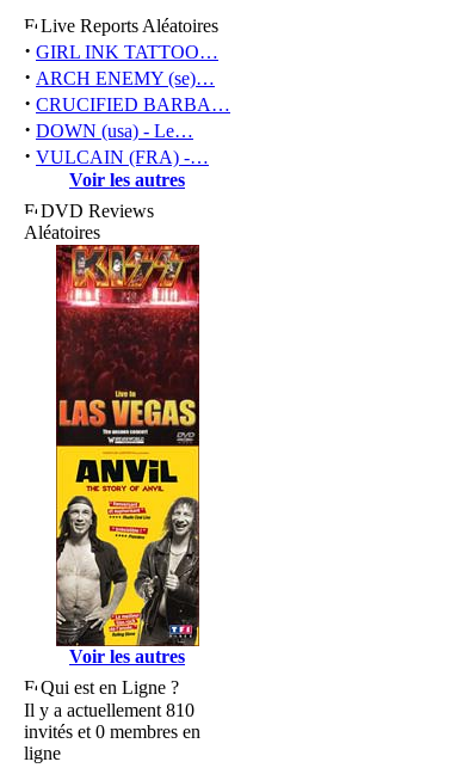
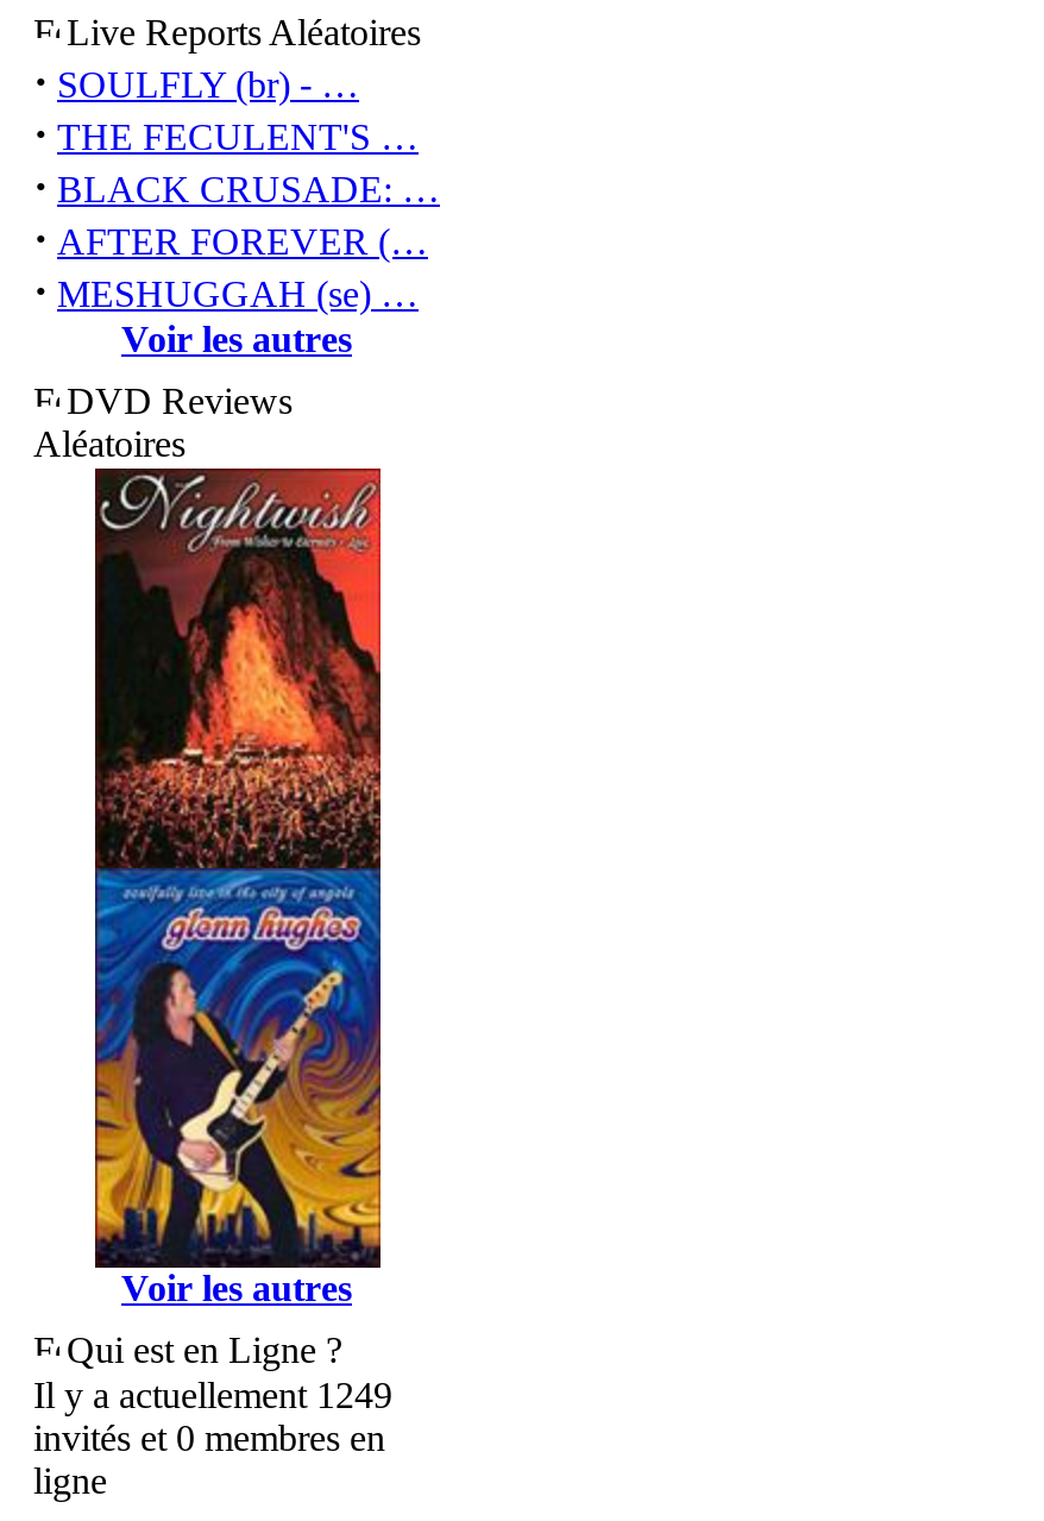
[24,38,230,168] · GIRL INK TATTOO… | · ARCH ENEMY (se)… | · CRUCIFIED BARBA… | · DOWN (usa) - Le… | · VULCAIN (FRA) -… -> [33,57,440,316] · SOULFLY (br) - … | · THE FECULENT'S … | · BLACK CRUSADE: … | · AFTER FOREVER (… | · MESHUGGAH (se) …
[55,245,200,646] [image] -> [93,469,383,1268] [image]
[24,700,194,720] Il y a actuellement 810 -> [33,1375,392,1415] Il y a actuellement 1249

